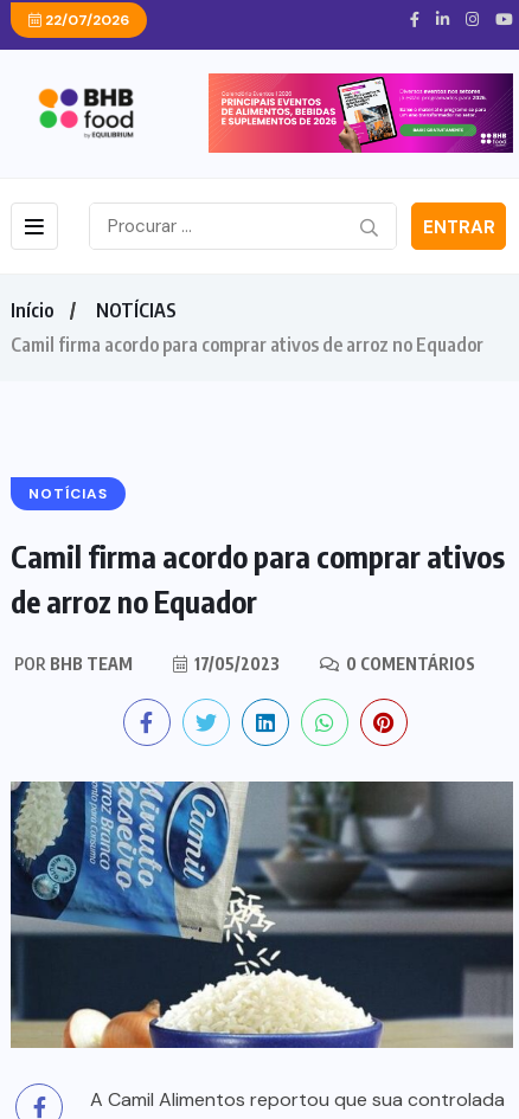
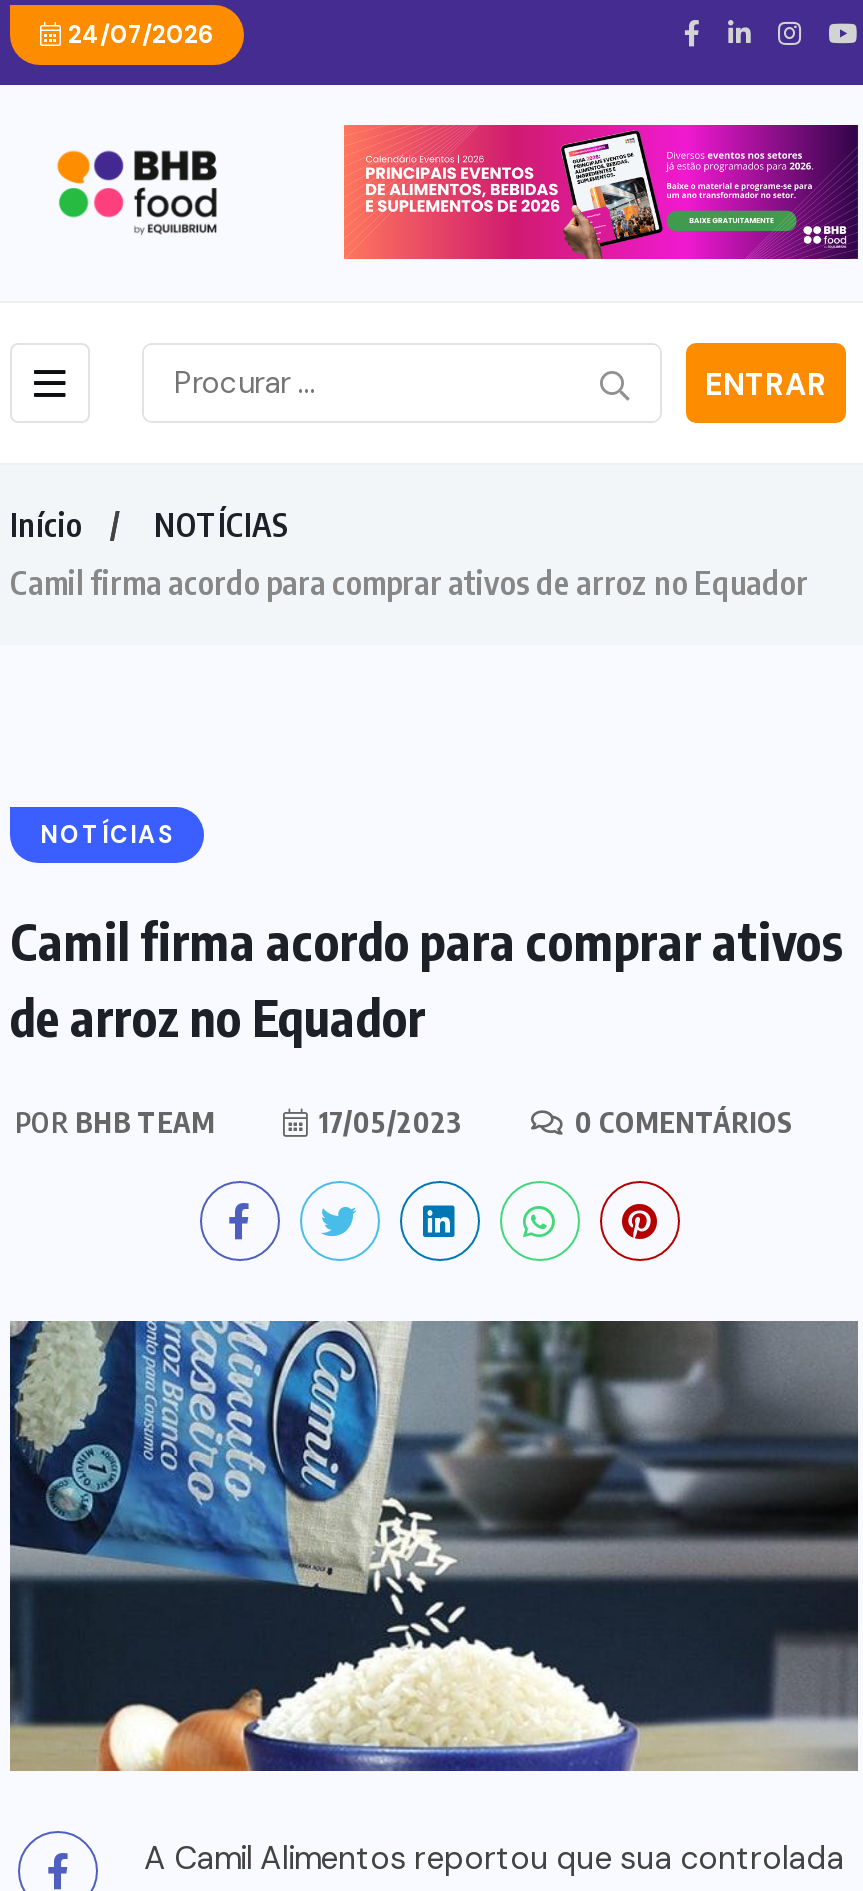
[41,11,129,30] 22/07/2026 -> [62,19,214,51] 24/07/2026

